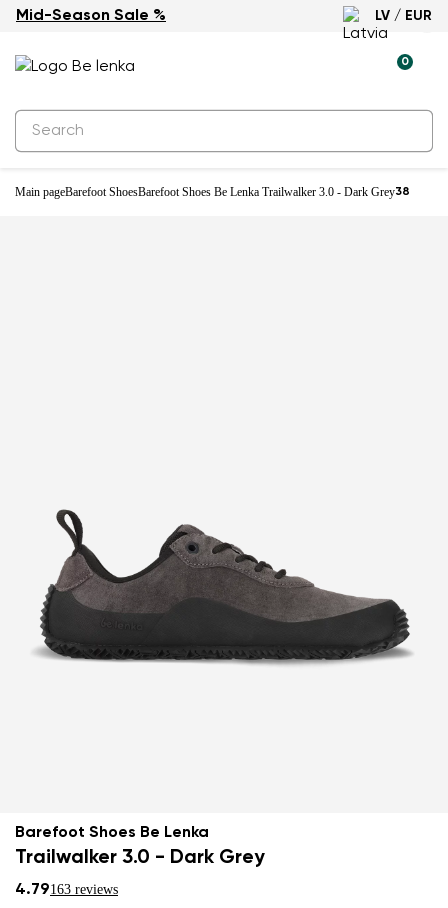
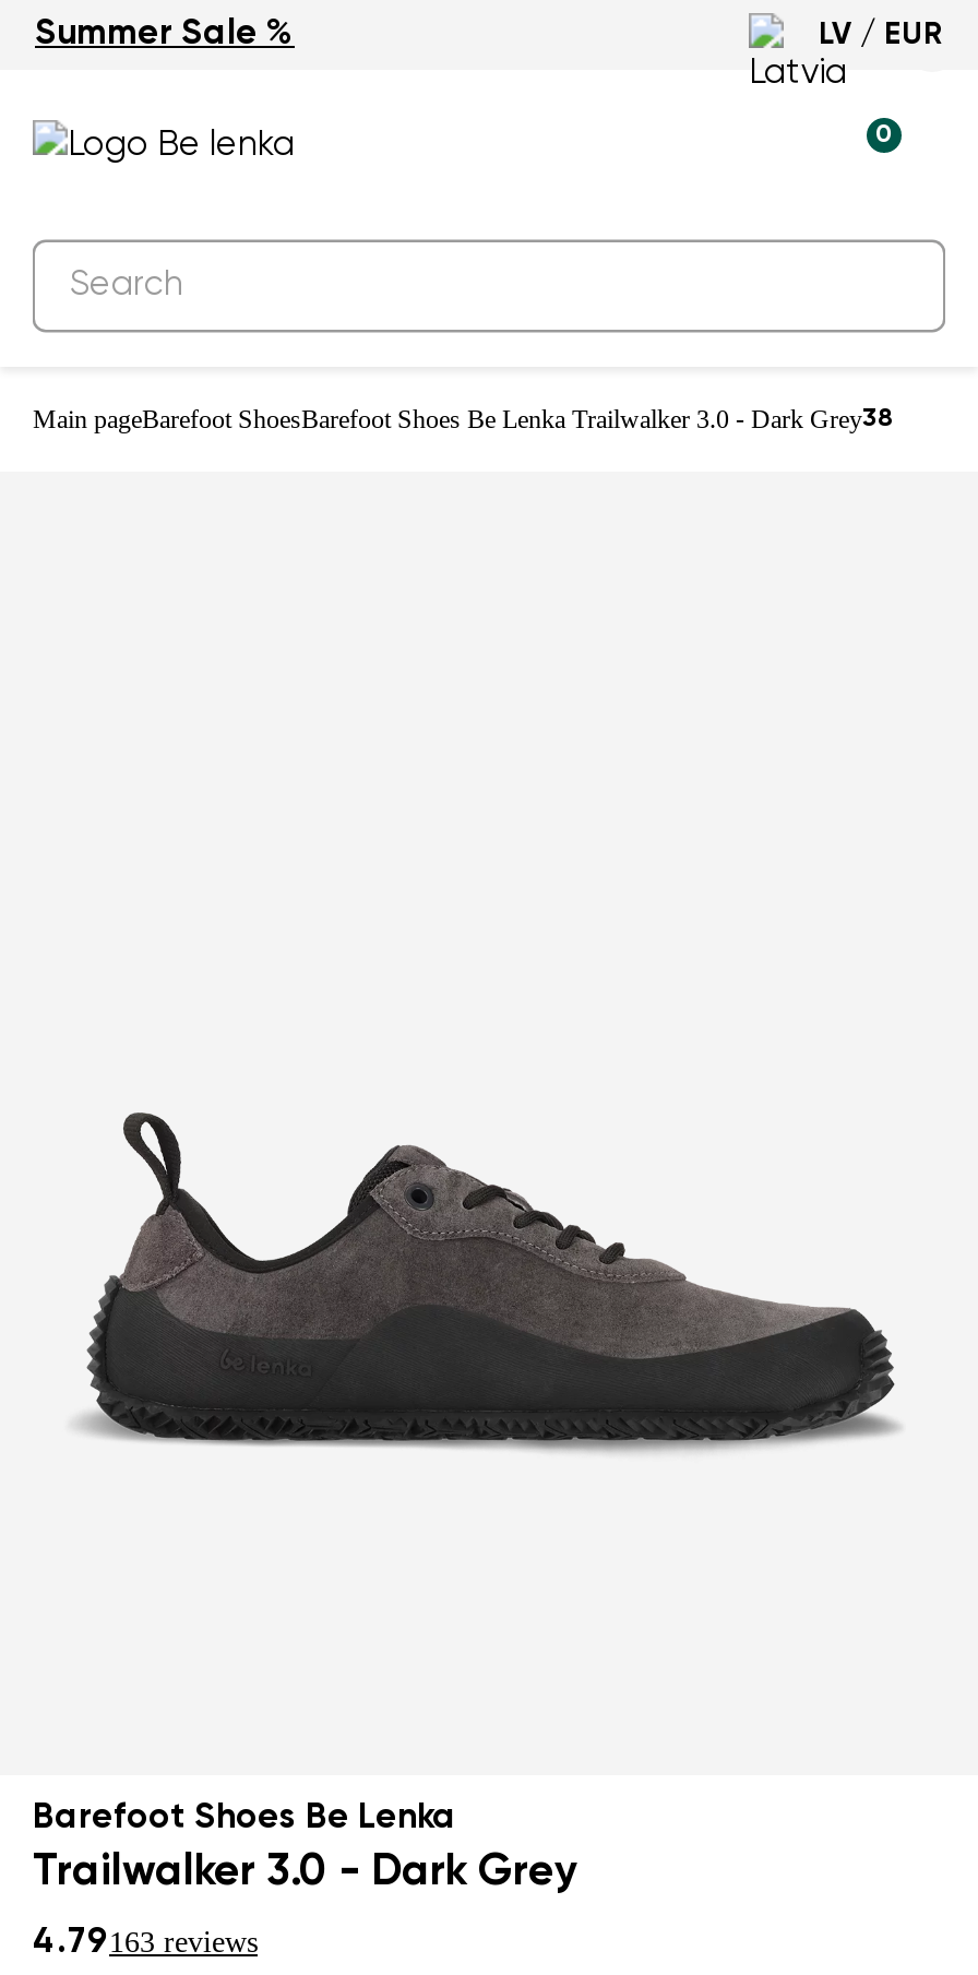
[16,8,166,24] Mid-Season Sale % -> [35,17,295,52] Summer Sale %

